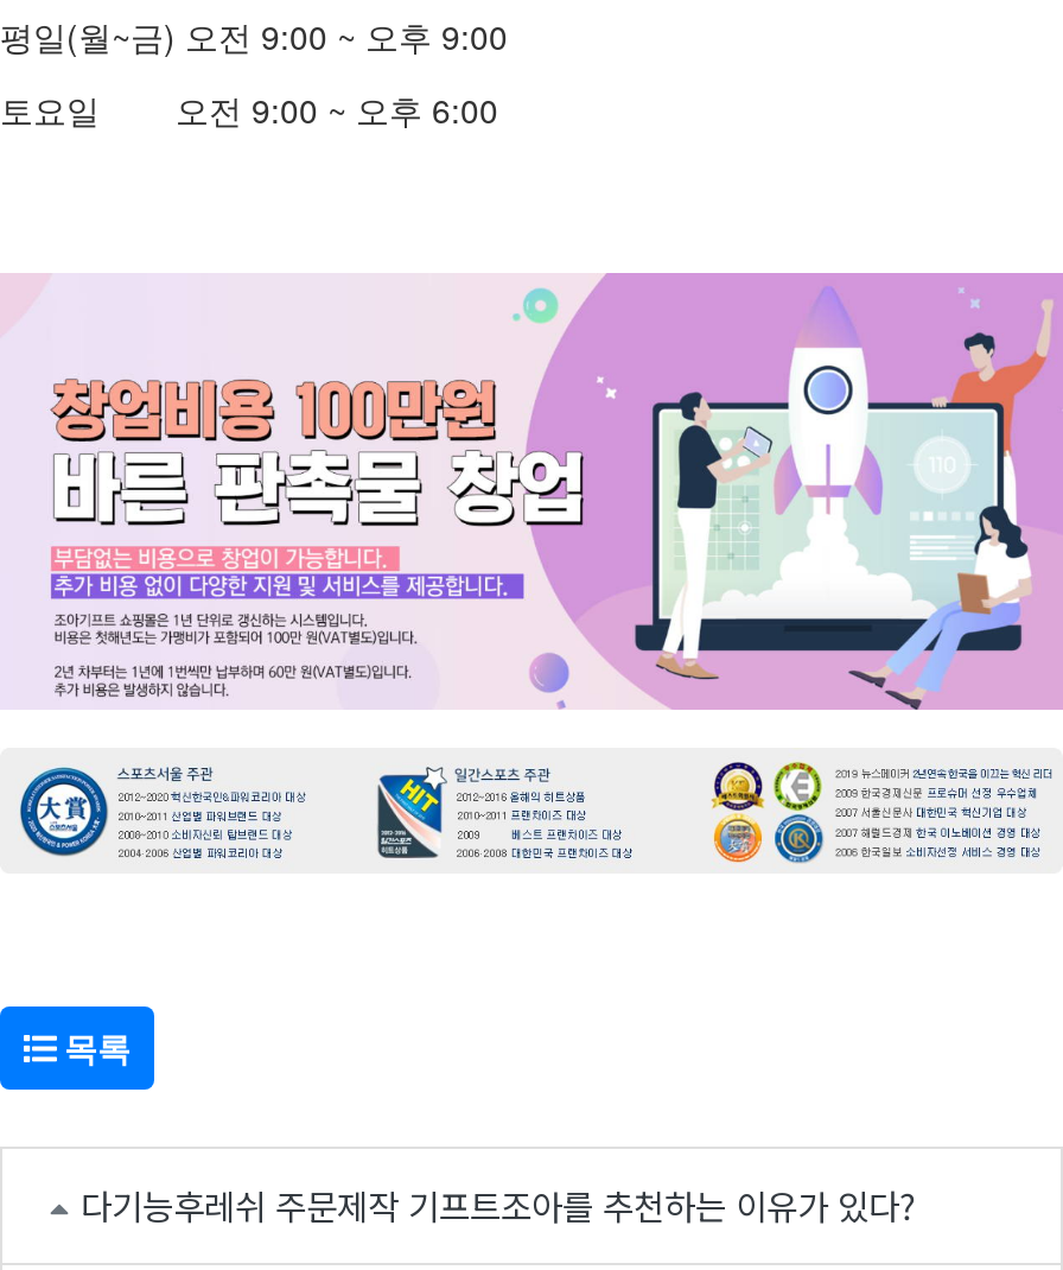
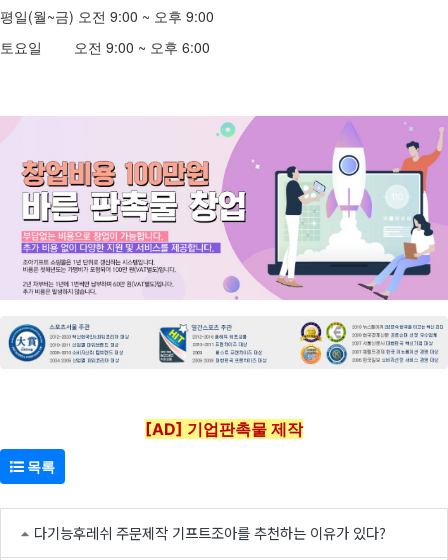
none -> [145,419,303,439] [AD] 기업판촉물 제작

